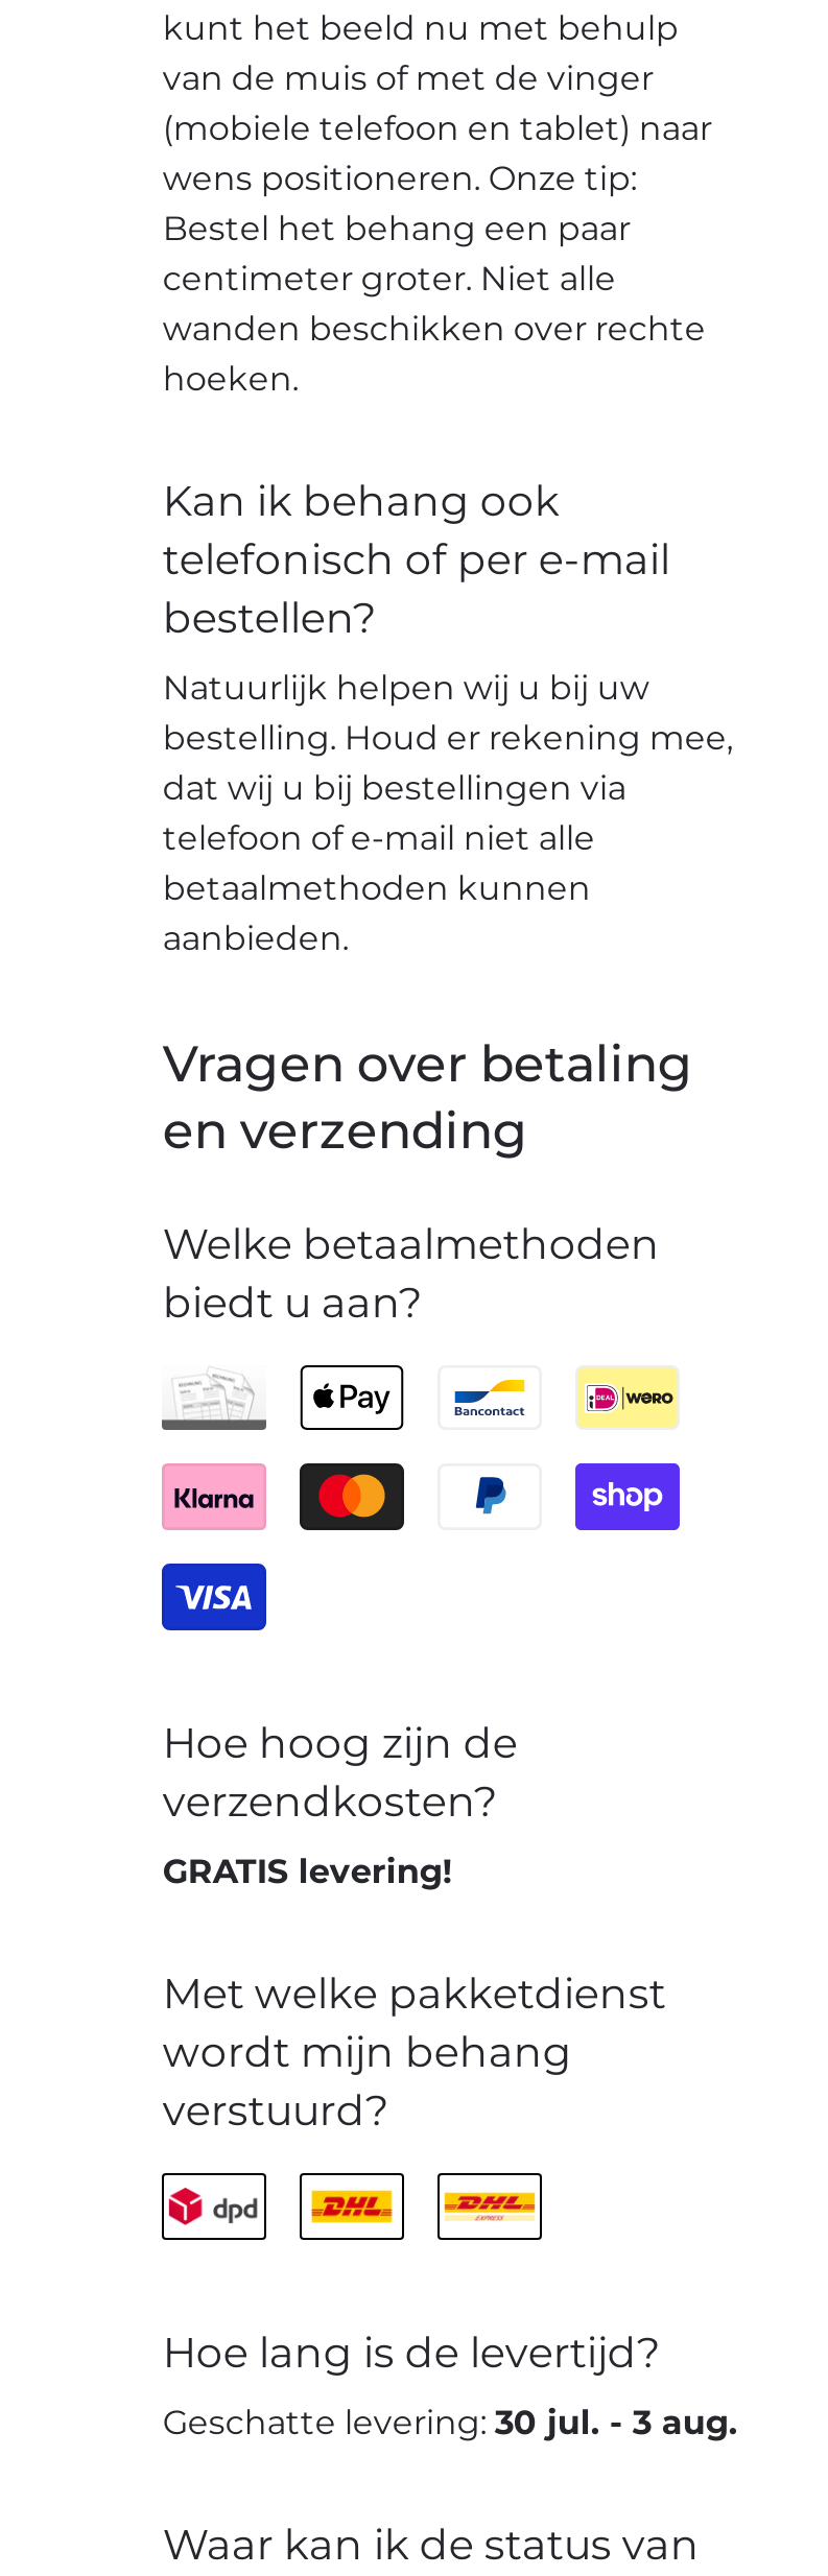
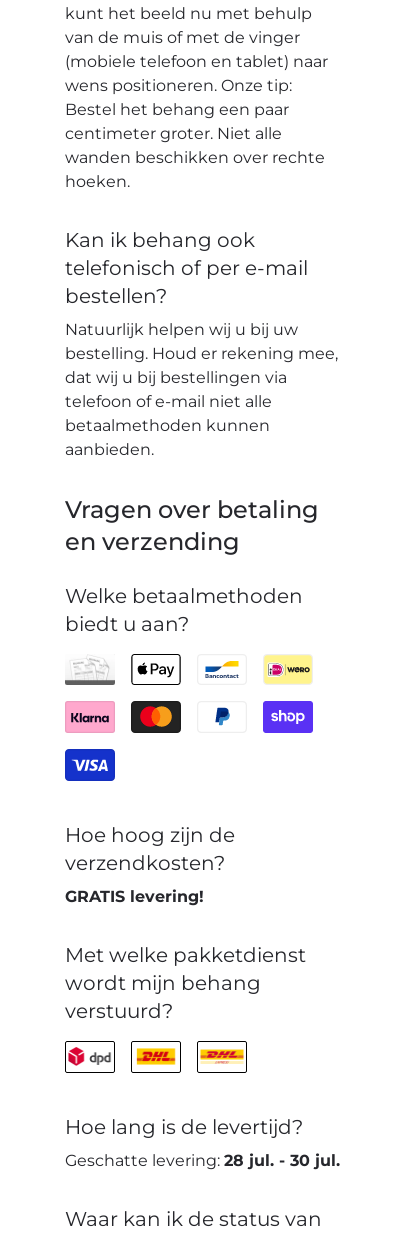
[162,2402,737,2441] Geschatte levering: 30 jul. - 3 aug. -> [65,1150,340,1169] Geschatte levering: 28 jul. - 30 jul.

